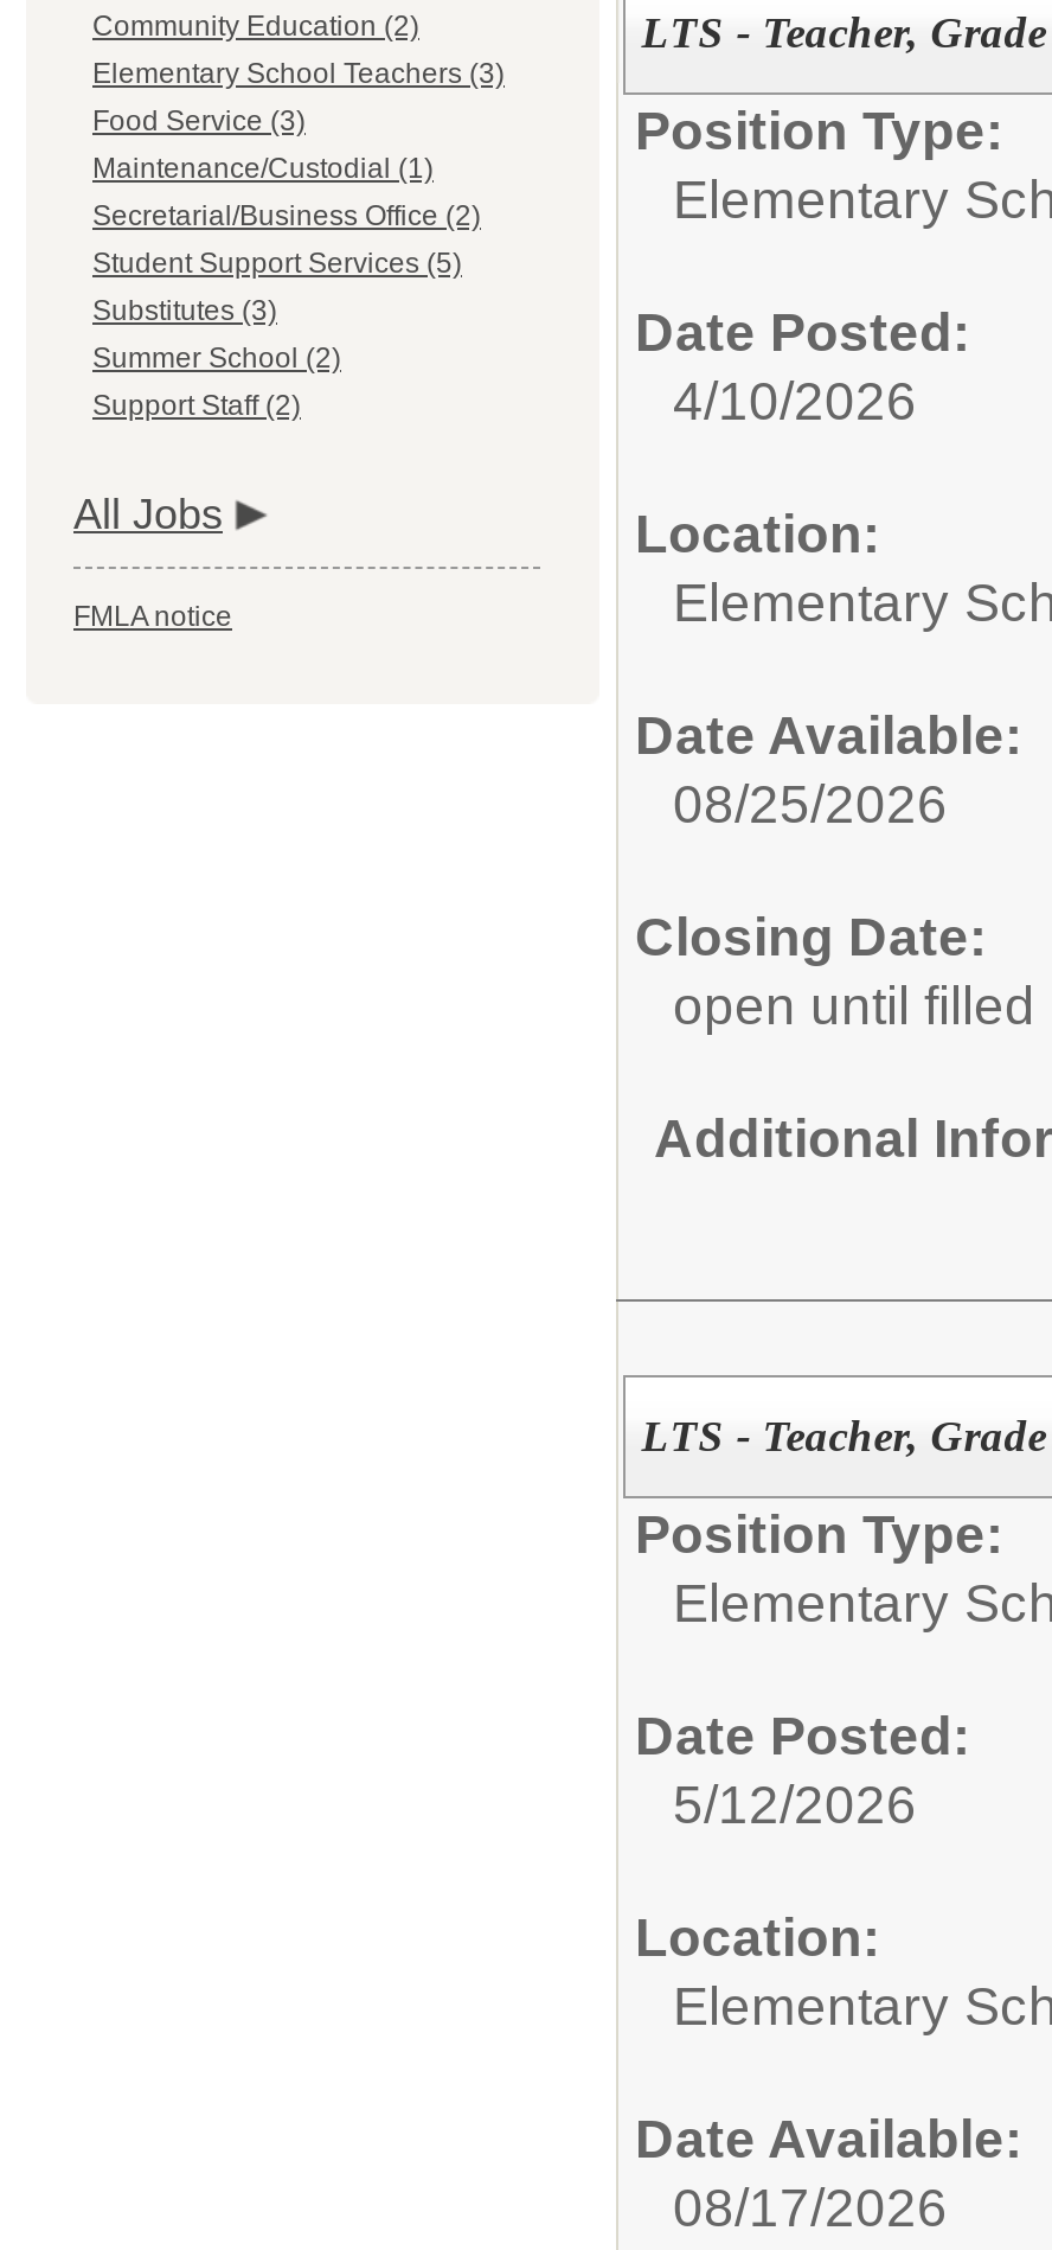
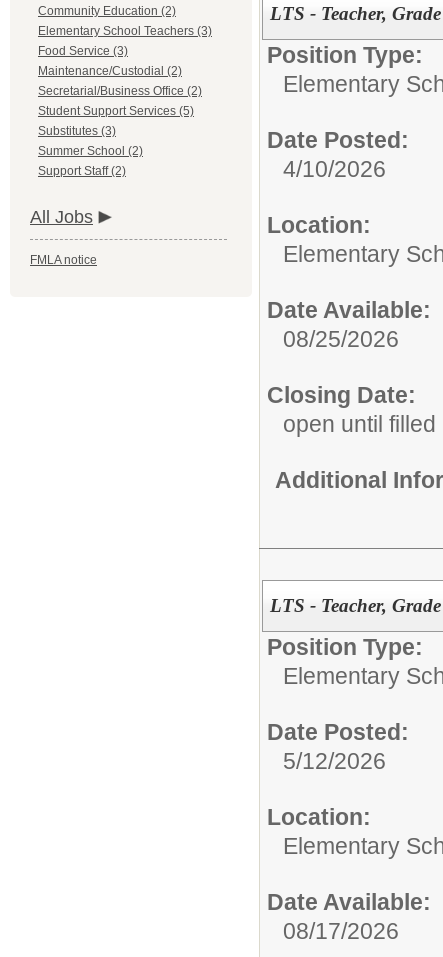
[92,152,434,185] Maintenance/Custodial (1) -> [38,64,182,78] Maintenance/Custodial (2)

